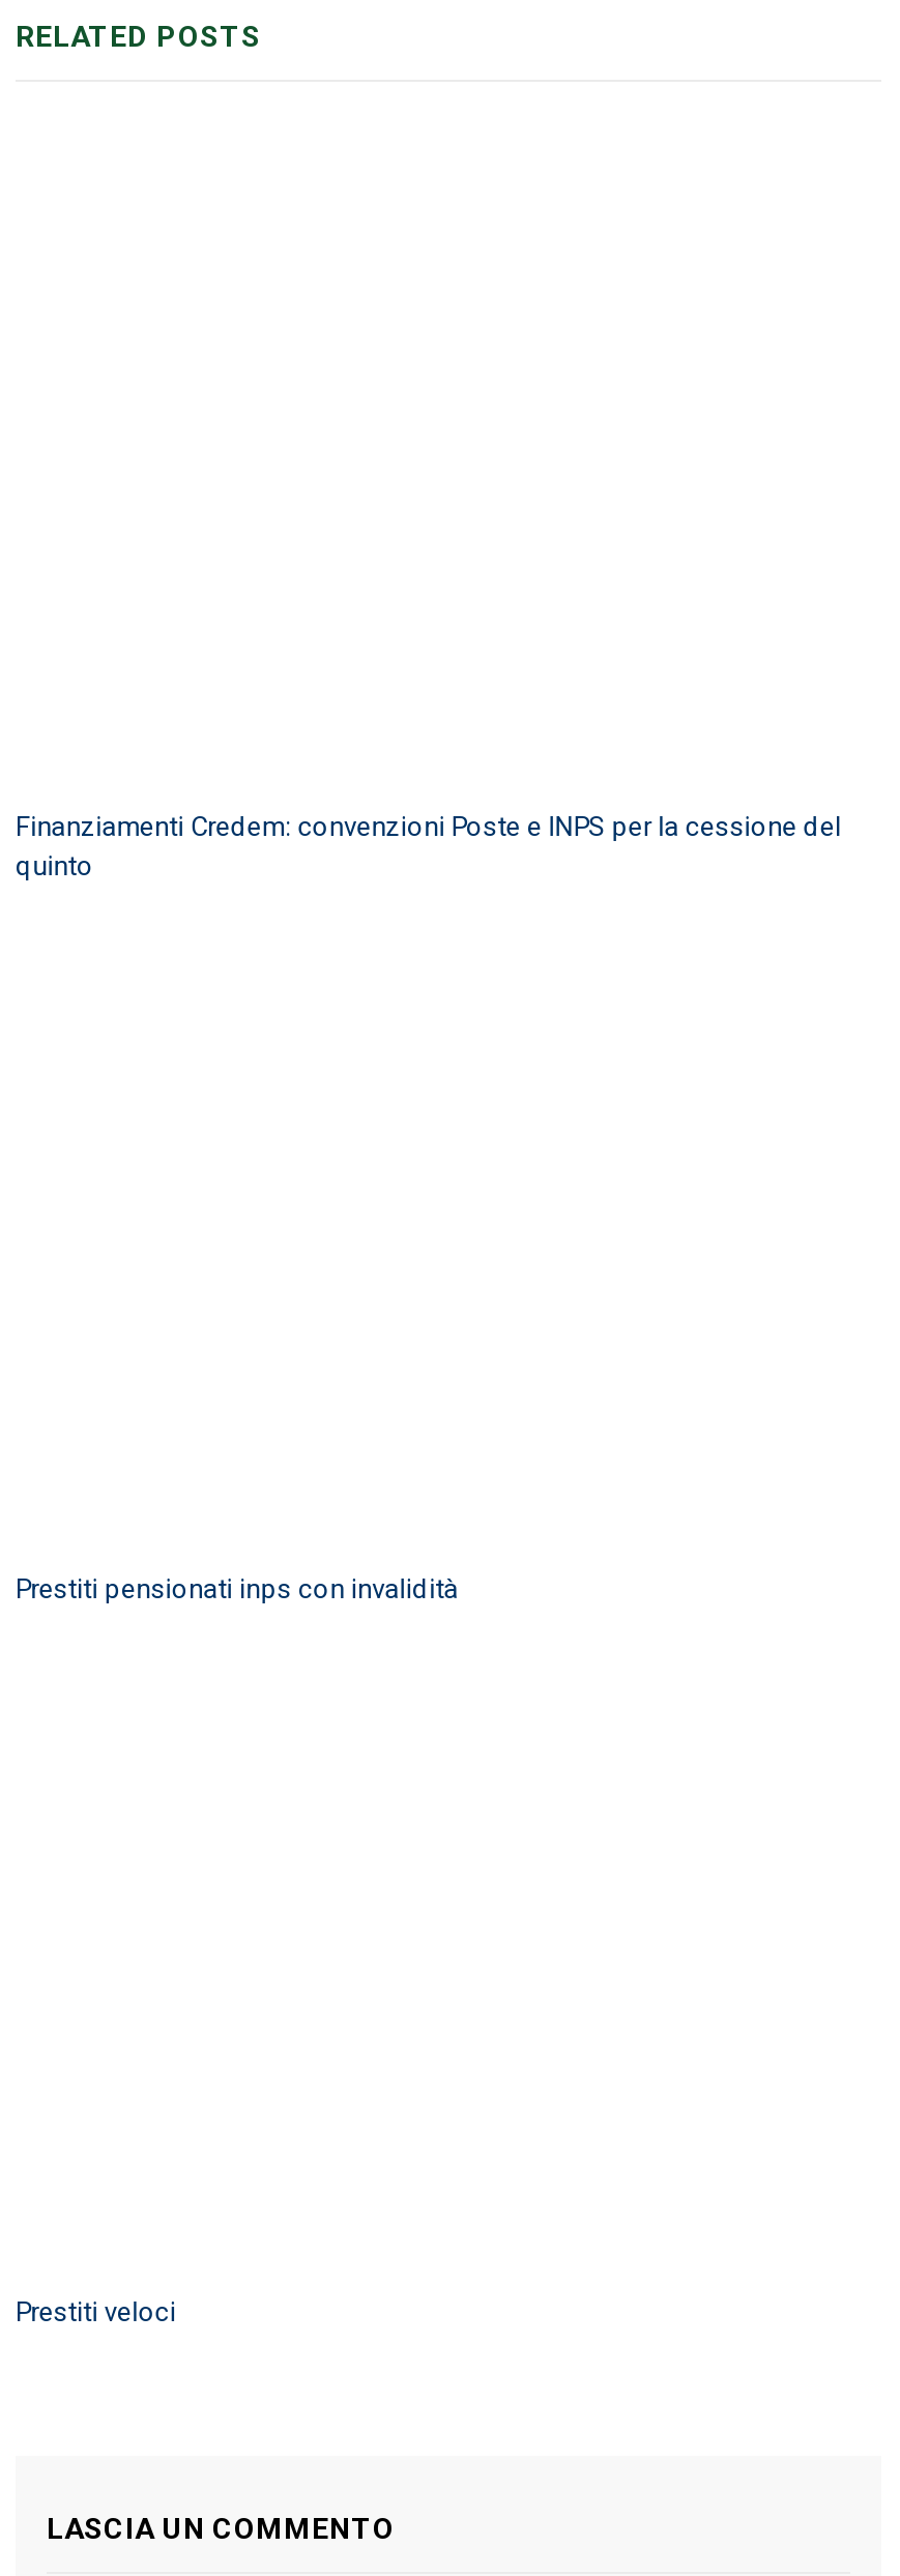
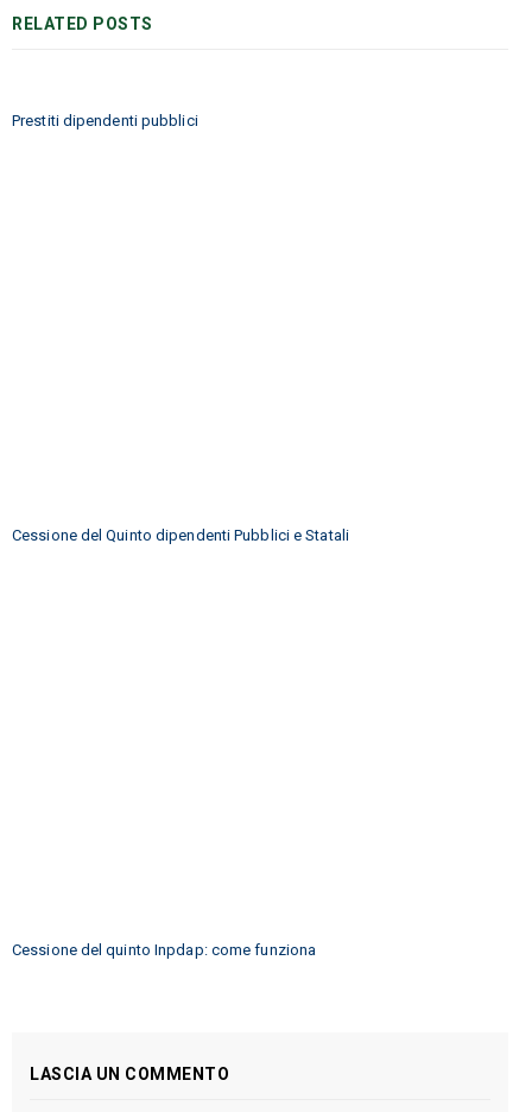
[16,812,841,882] Finanziamenti Credem: convenzioni Poste e INPS per la cessione del | quinto -> [12,111,198,129] Prestiti dipendenti pubblici
[16,1574,459,1605] Prestiti pensionati inps con invalidità -> [12,526,349,544] Cessione del Quinto dipendenti Pubblici e Statali
[16,2297,176,2328] Prestiti veloci -> [12,941,316,959] Cessione del quinto Inpdap: come funziona

